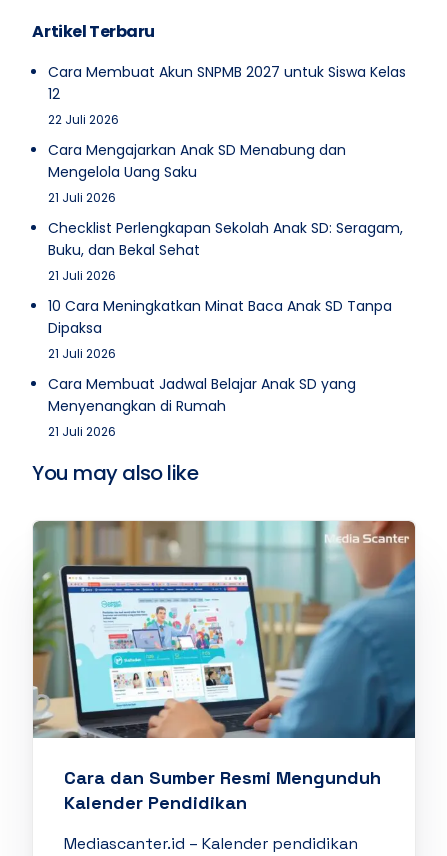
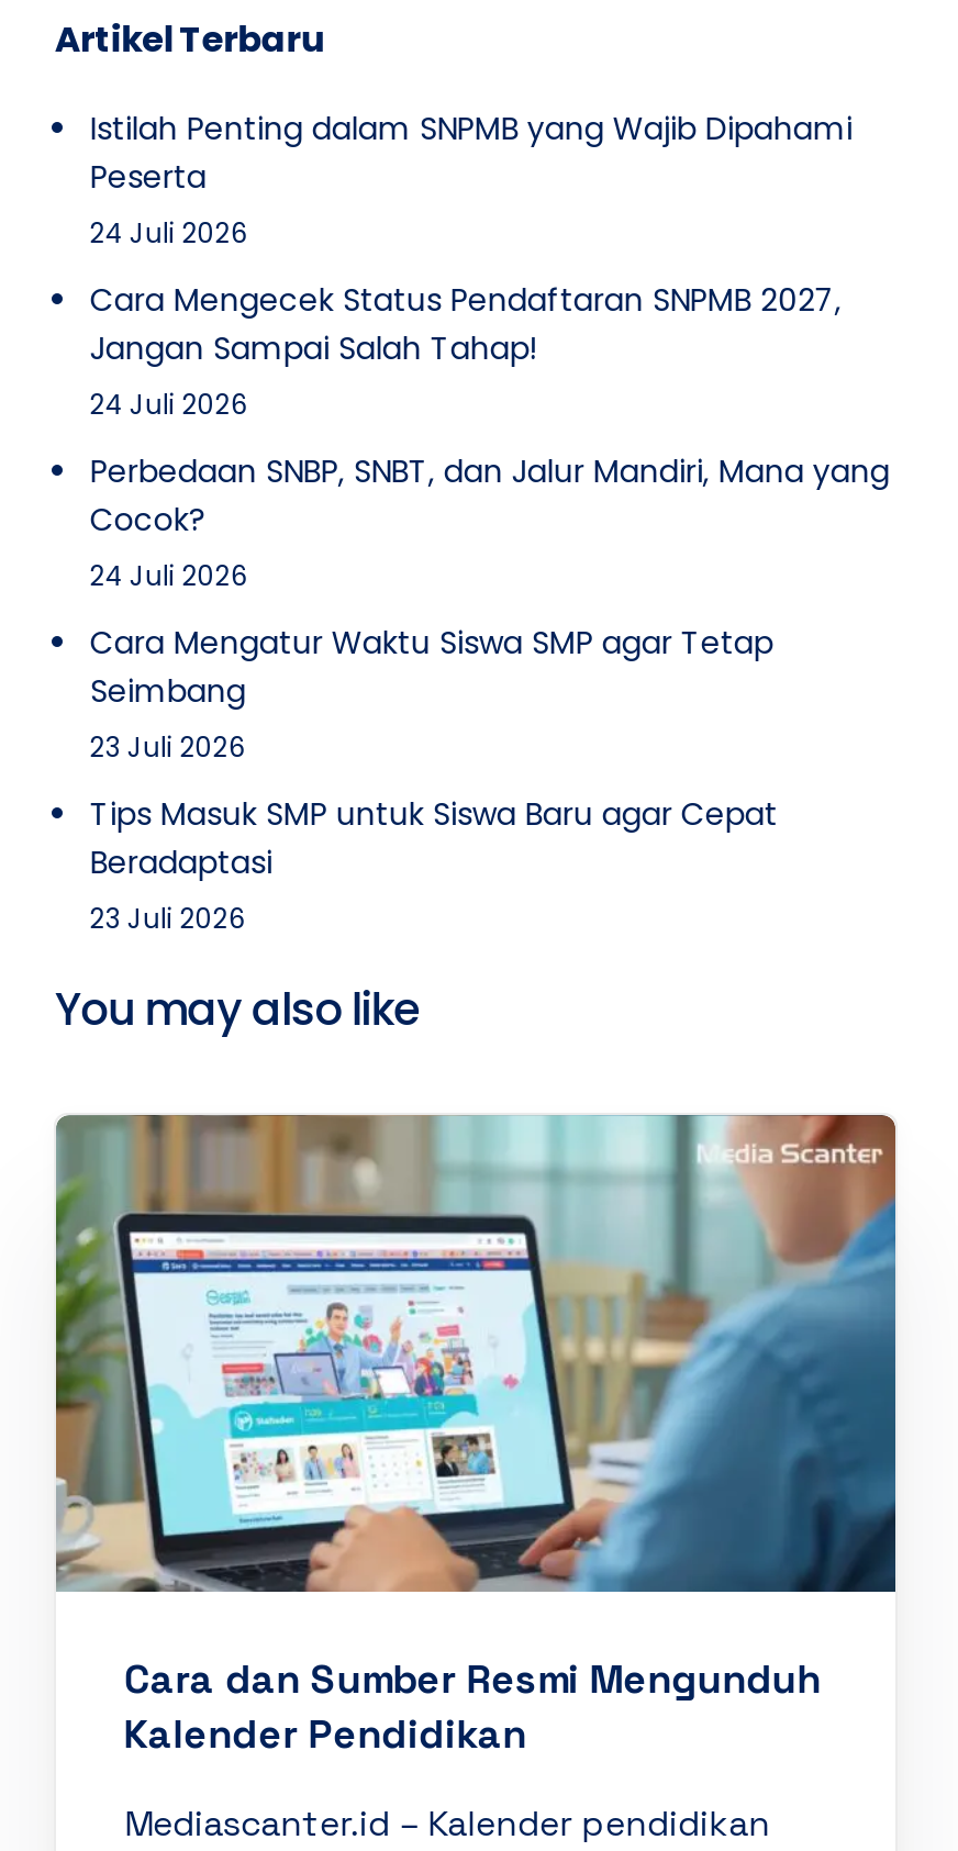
[48,62,406,128] Cara Membuat Akun SNPMB 2027 untuk Siswa Kelas | 12 | 22 Juli 2026 -> [90,106,852,251] Istilah Penting dalam SNPMB yang Wajib Dipahami | Peserta | 24 Juli 2026
[48,140,346,206] Cara Mengajarkan Anak SD Menabung dan | Mengelola Uang Saku | 21 Juli 2026 -> [90,277,841,422] Cara Mengecek Status Pendaftaran SNPMB 2027, | Jangan Sampai Salah Tahap! | 24 Juli 2026
[48,218,403,284] Checklist Perlengkapan Sekolah Anak SD: Seragam, | Buku, dan Bekal Sehat | 21 Juli 2026 -> [90,448,890,593] Perbedaan SNBP, SNBT, dan Jalur Mandiri, Mana yang | Cocok? | 24 Juli 2026
[48,296,392,362] 10 Cara Meningkatkan Minat Baca Anak SD Tanpa | Dipaksa | 21 Juli 2026 -> [90,620,773,765] Cara Mengatur Waktu Siswa SMP agar Tetap | Seimbang | 23 Juli 2026
[48,374,356,440] Cara Membuat Jadwal Belajar Anak SD yang | Menyenangkan di Rumah | 21 Juli 2026 -> [90,791,778,936] Tips Masuk SMP untuk Siswa Baru agar Cepat | Beradaptasi | 23 Juli 2026

